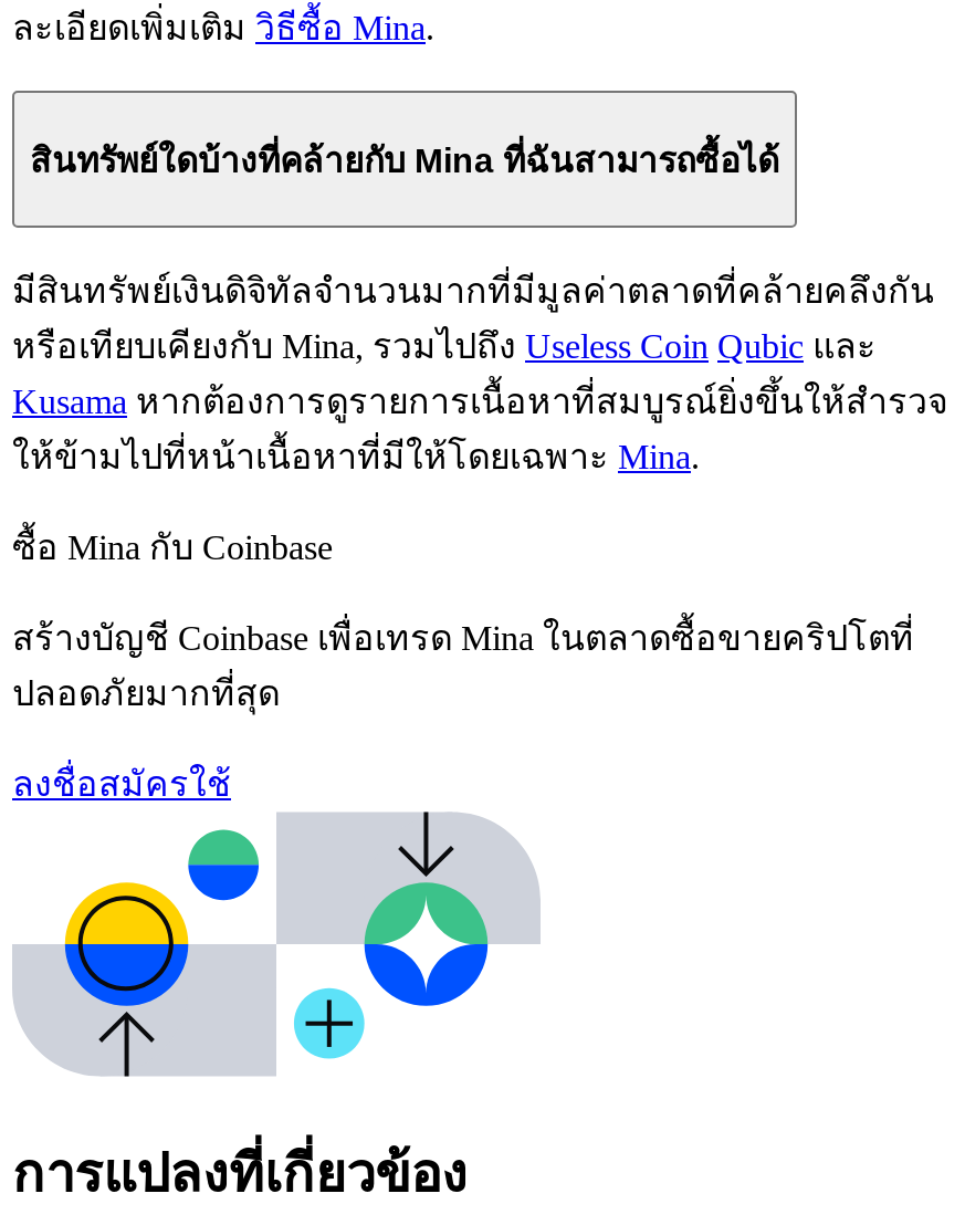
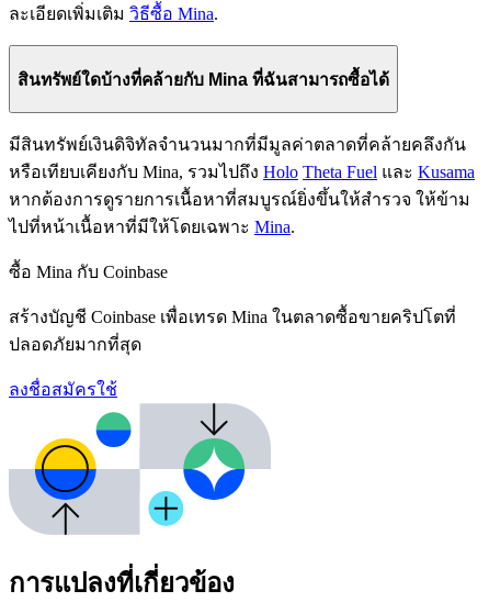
[12,328,877,366] หรือเทียบเคียงกับ Mina, รวมไปถึงUseless Coin Qubicและ -> [9,163,475,182] หรือเทียบเคียงกับ Mina, รวมไปถึงHolo Theta FuelและKusama
[12,383,947,421] Kusamaหากต้องการดูรายการเนื้อหาที่สมบูรณ์ยิ่งขึ้นให้สำรวจ -> [9,190,470,209] หากต้องการดูรายการเนื้อหาที่สมบูรณ์ยิ่งขึ้นให้สำรวจ ให้ข้าม
[12,439,700,476] ให้ข้ามไปที่หน้าเนื้อหาที่มีให้โดยเฉพาะMina. -> [9,218,295,237] ไปที่หน้าเนื้อหาที่มีให้โดยเฉพาะMina.

